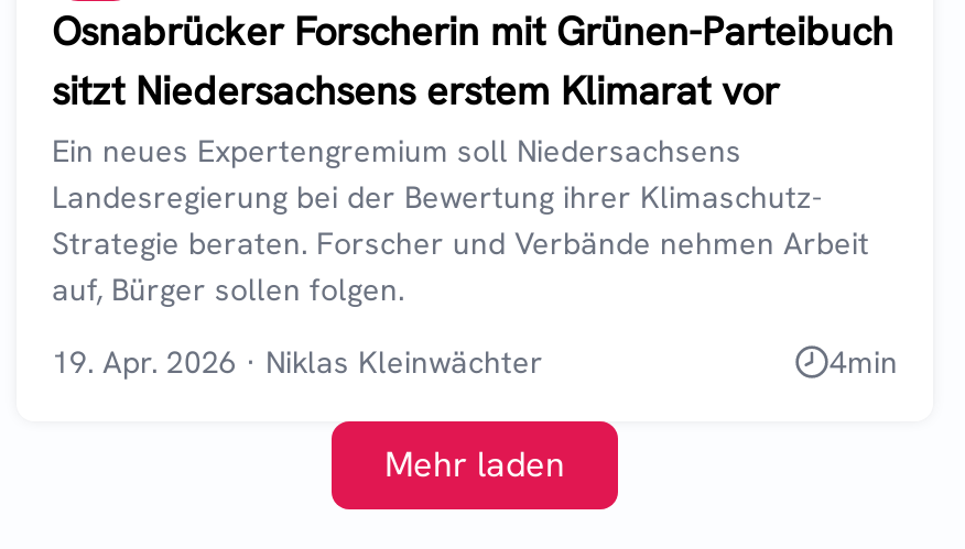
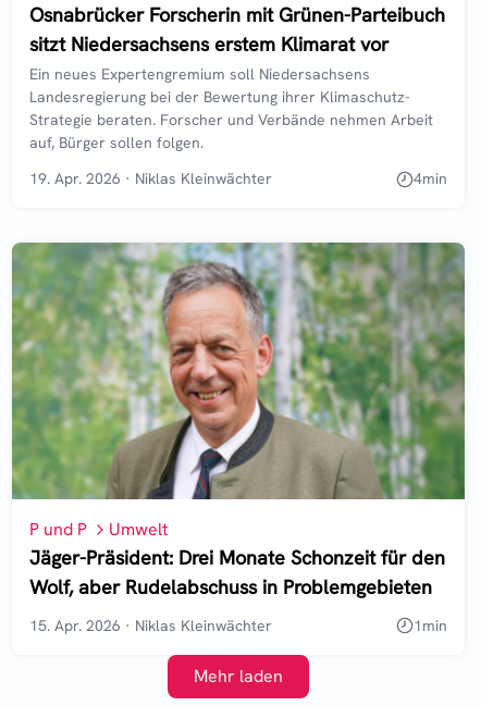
none -> [11,241,466,635] [image] | P und P | Umwelt | Jäger-Präsident: Drei Monate Schonzeit für den | Wolf, aber Rudelabschuss in Problemgebieten | 15. Apr. 2026 · Niklas Kleinwächter | 1 min

